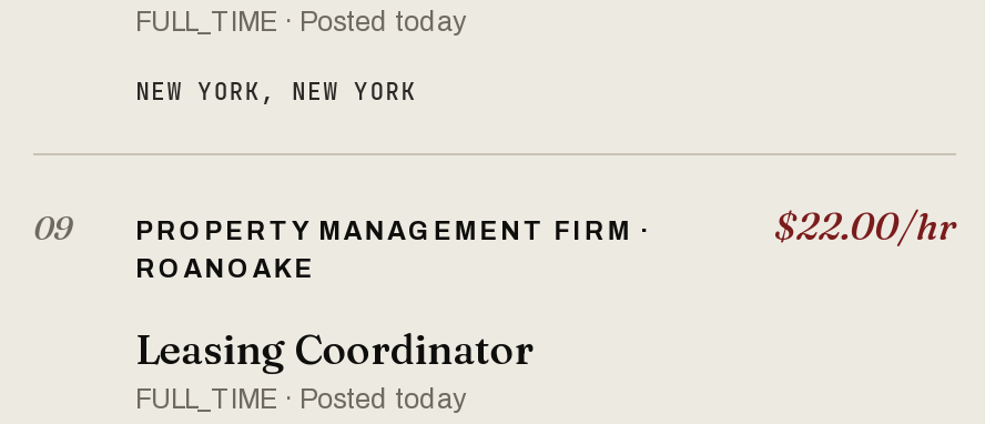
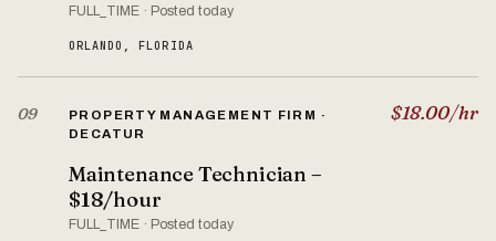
[135,75,416,106] NEW YORK, NEW YORK -> [69,37,193,53] ORLANDO, FLORIDA
[774,203,956,248] $22.00/hr -> [391,101,478,123] $18.00/hr
[135,254,315,281] ROANOAKE -> [69,127,146,140] DECATUR
[135,323,534,374] Leasing Coordinator -> [69,161,322,212] Maintenance Technician – | $18/hour

